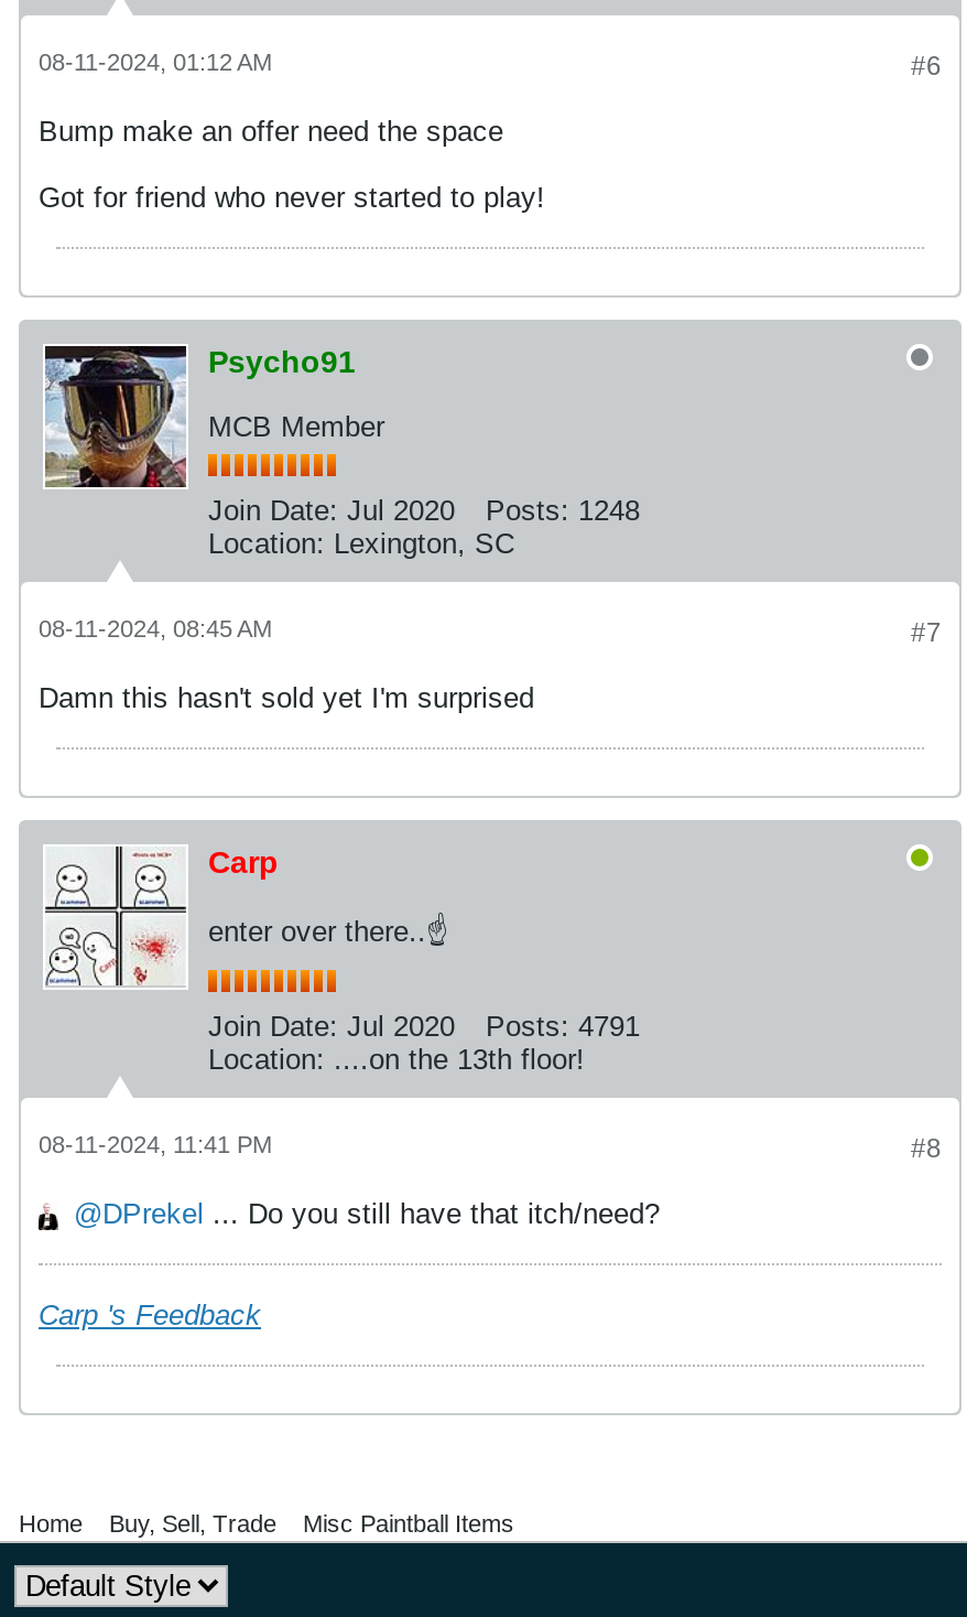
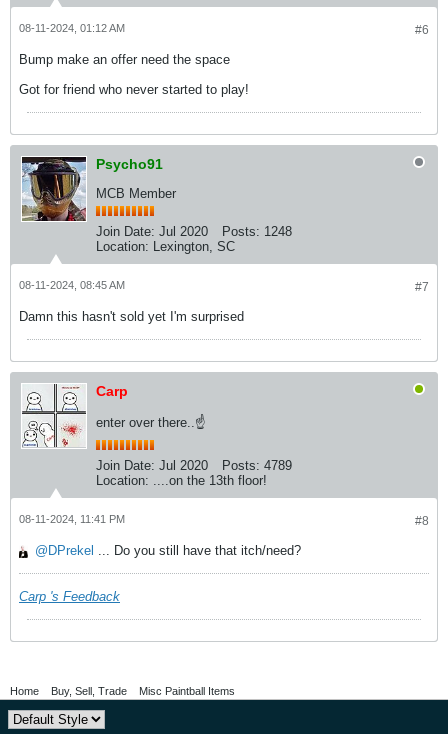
[208,1010,640,1043] Join Date: Jul 2020 Posts: 4791 -> [96,458,292,473] Join Date: Jul 2020 Posts: 4789

